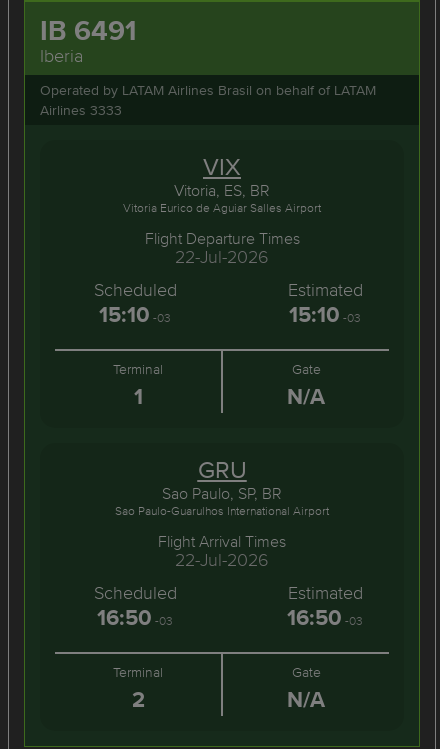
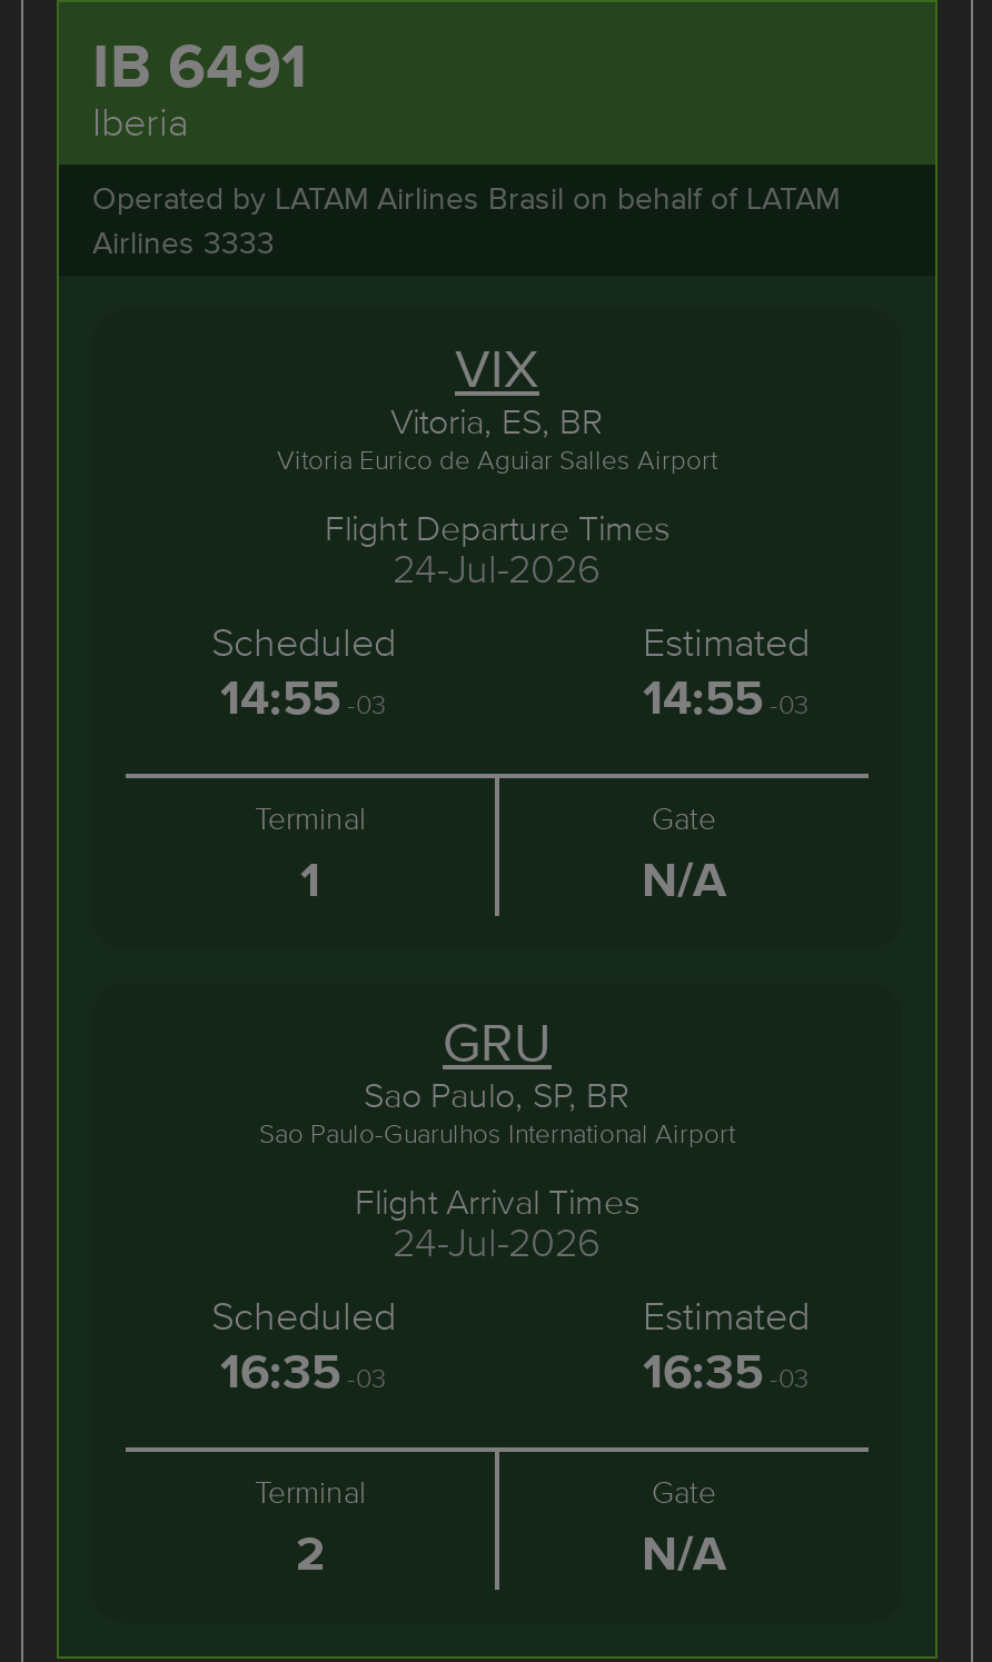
[175,244,269,269] 22-Jul-2026 -> [393,540,602,596] 24-Jul-2026
[99,298,171,331] 15:10-03 -> [220,660,387,734] 14:55-03
[289,298,361,331] 15:10-03 -> [643,660,810,734] 14:55-03
[175,547,269,572] 22-Jul-2026 -> [393,1214,602,1270] 24-Jul-2026
[97,601,173,634] 16:50-03 -> [220,1334,387,1407] 16:35-03
[287,601,363,634] 16:50-03 -> [643,1334,810,1407] 16:35-03

